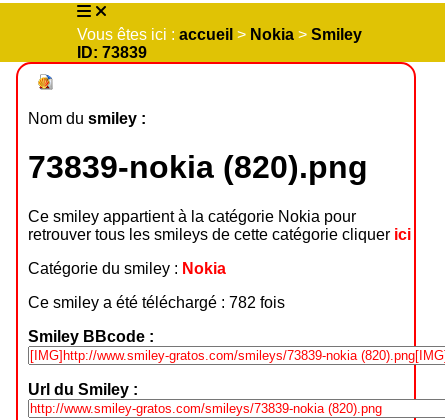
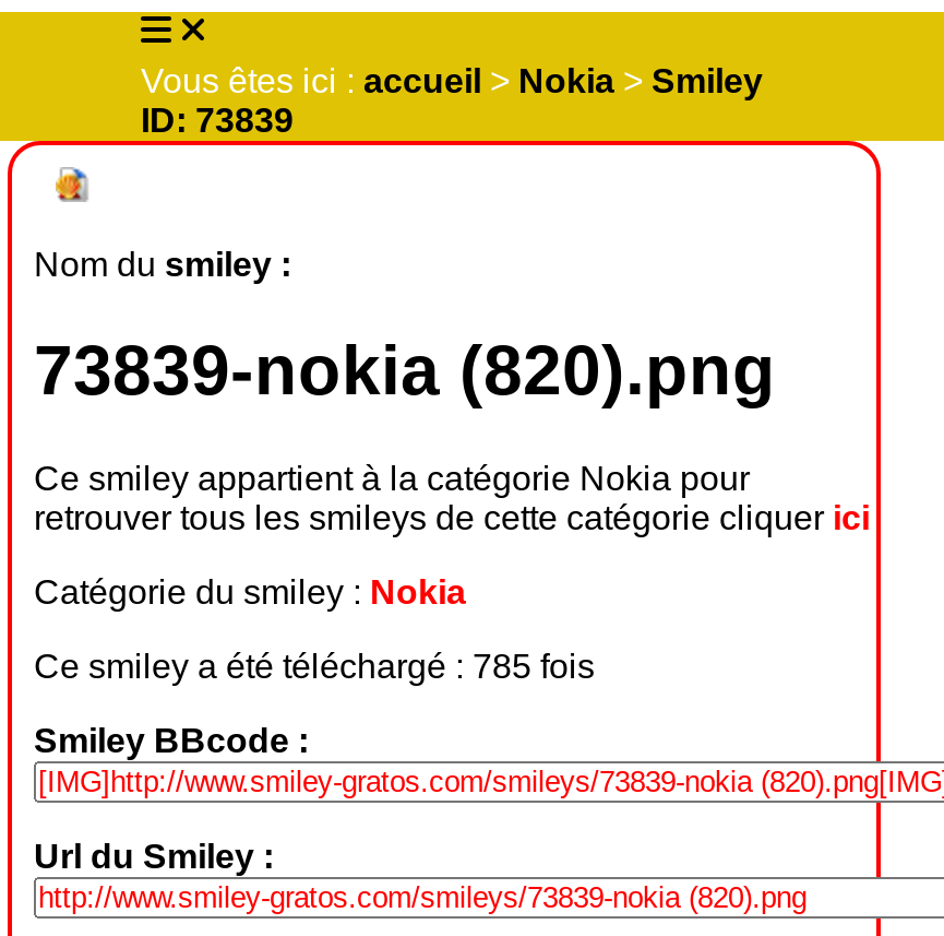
[28,294,285,311] Ce smiley a été téléchargé : 782 fois -> [34,647,595,685] Ce smiley a été téléchargé : 785 fois

